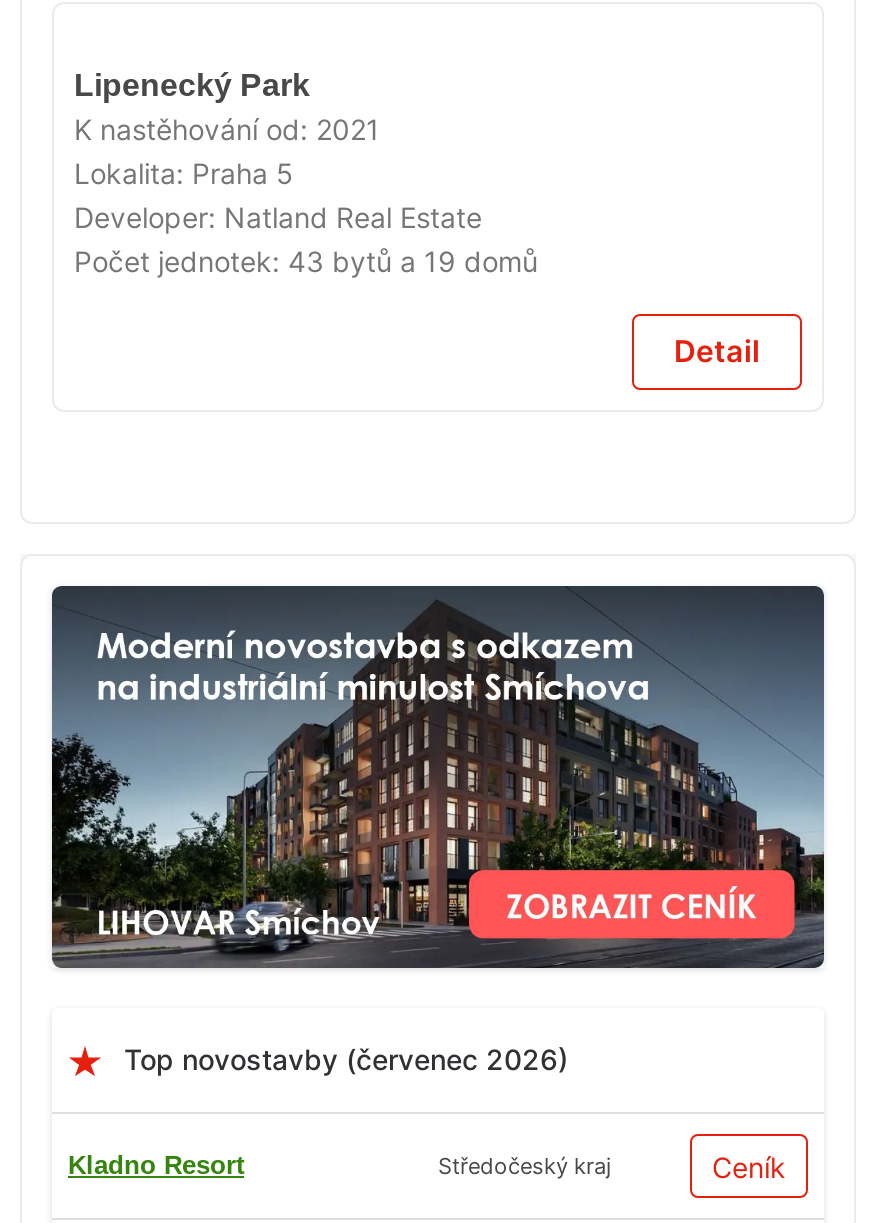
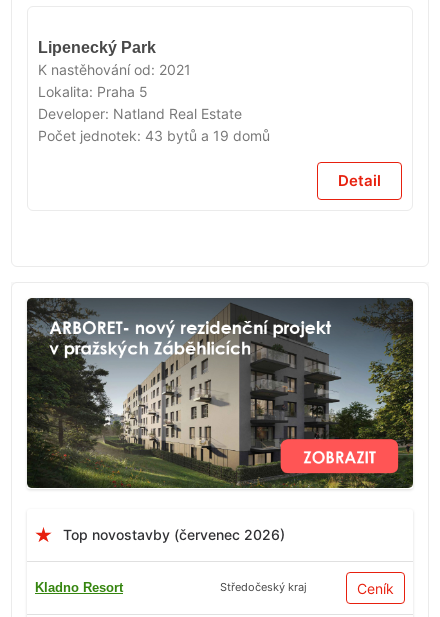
[50,585,826,969] [image] -> [26,297,414,489] [image]

